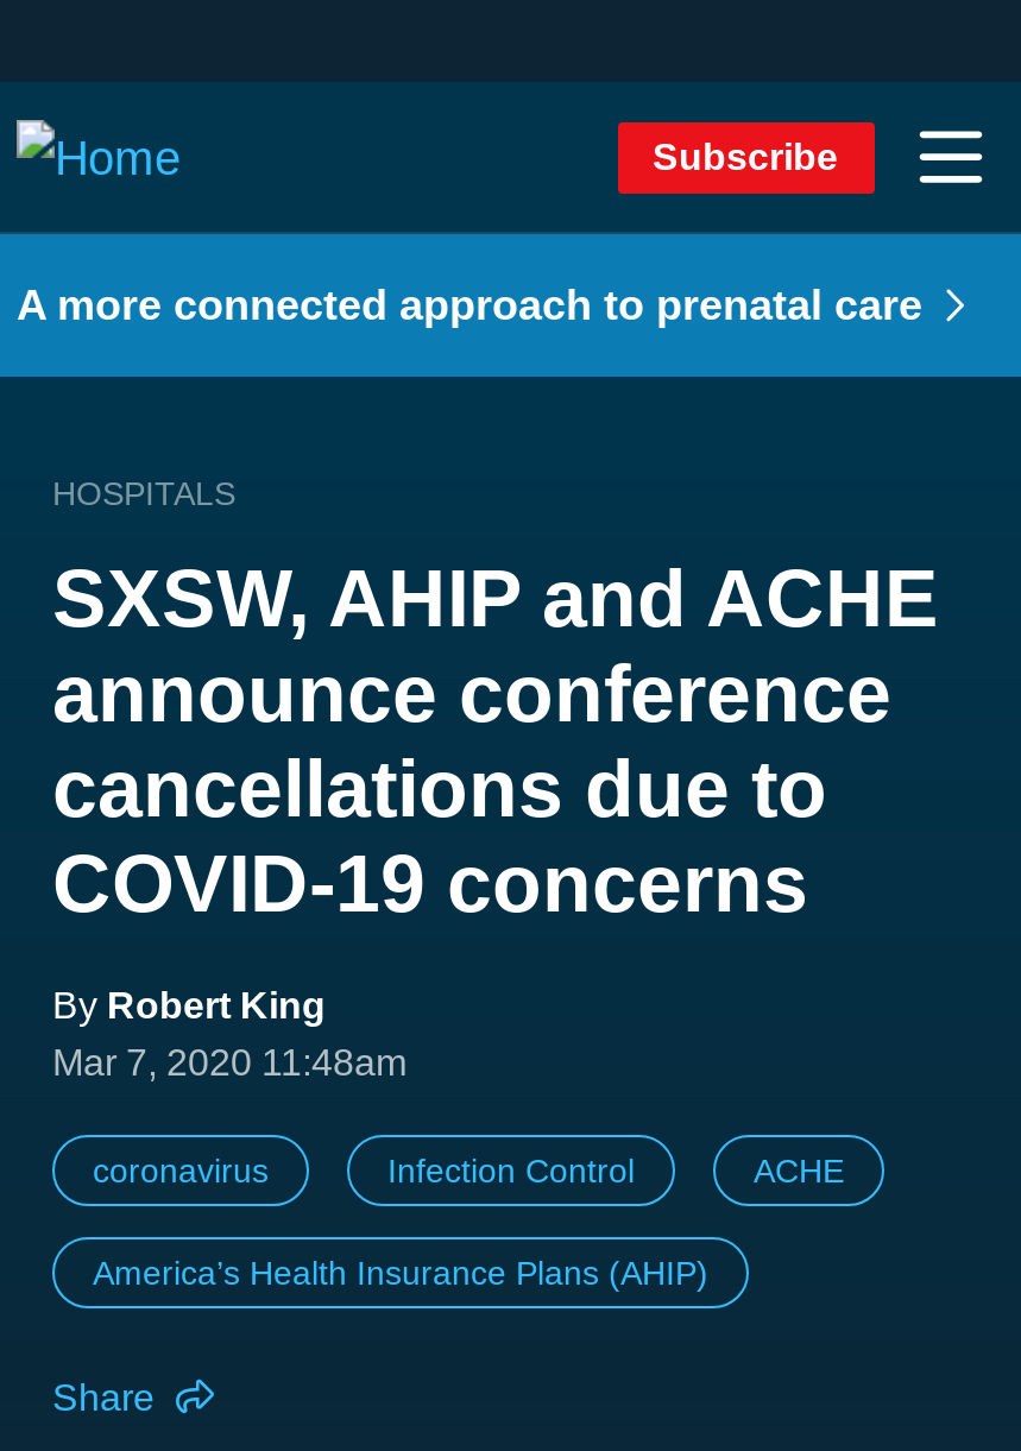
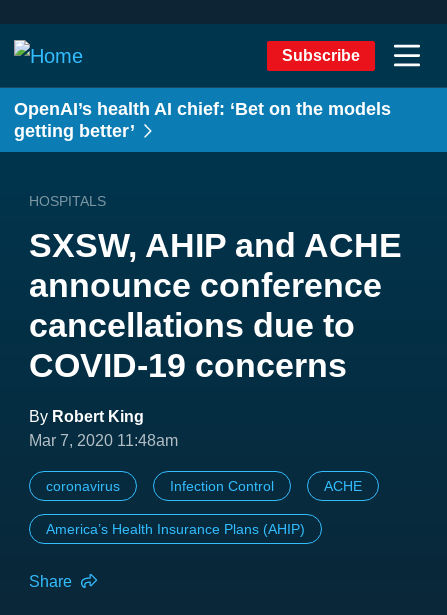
[17,282,934,329] A more connected approach to prenatal care -> [14,99,391,141] OpenAI’s health AI chief: ‘Bet on the models | getting better’

